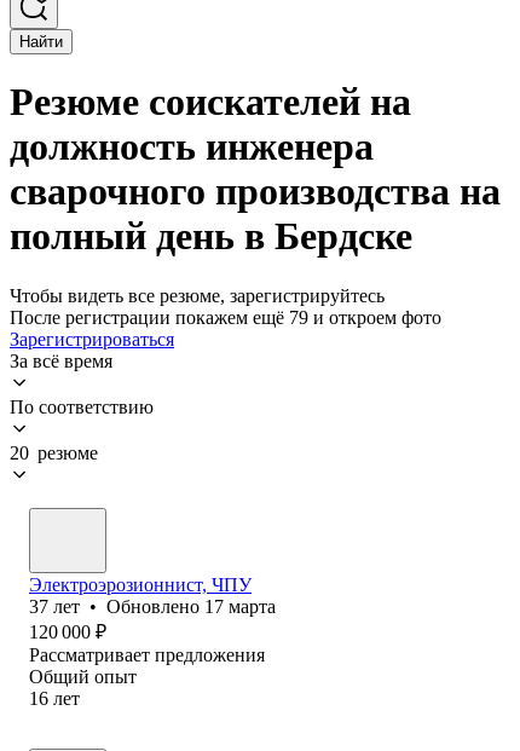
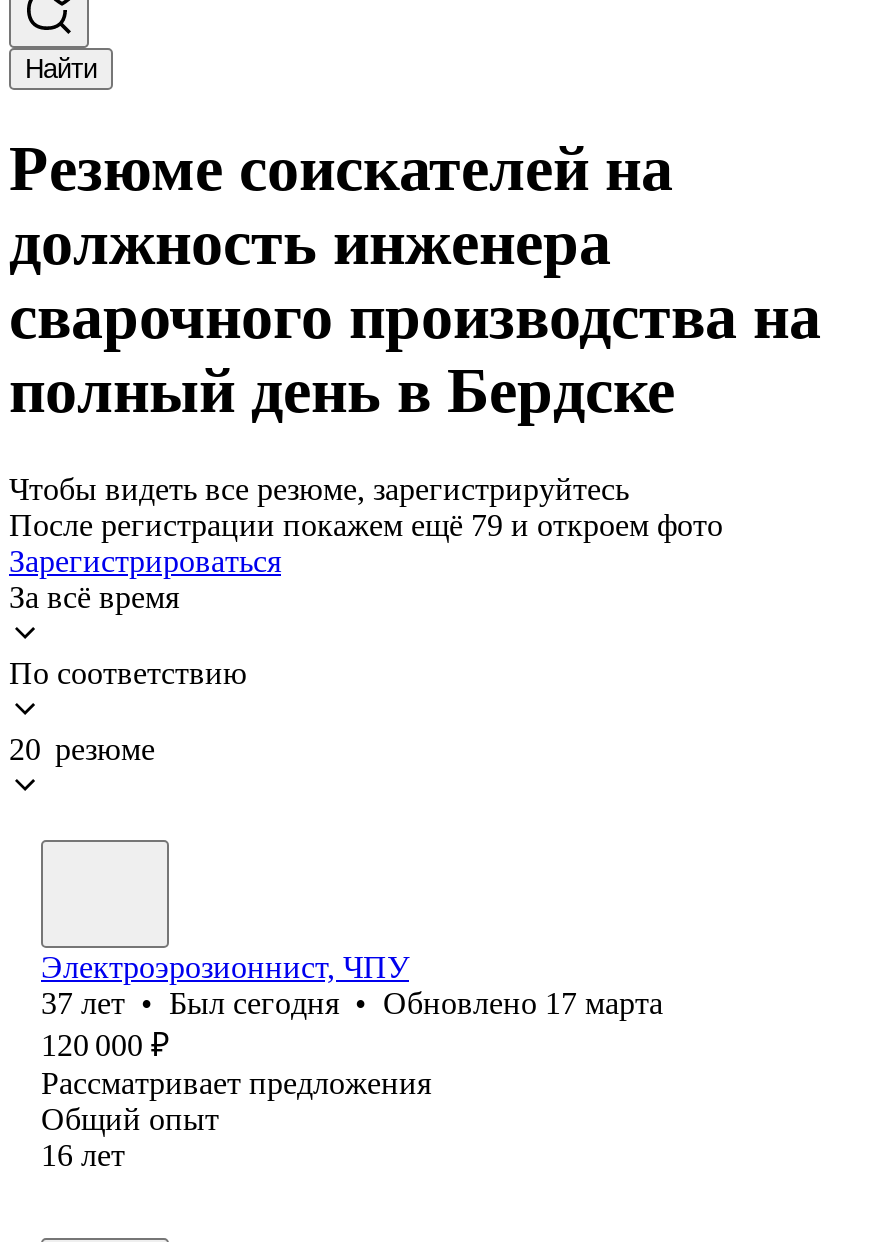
[29,596,276,617] 37 лет • Обновлено 17 марта -> [41,986,663,1020] 37 лет • Был сегодня • Обновлено 17 марта

